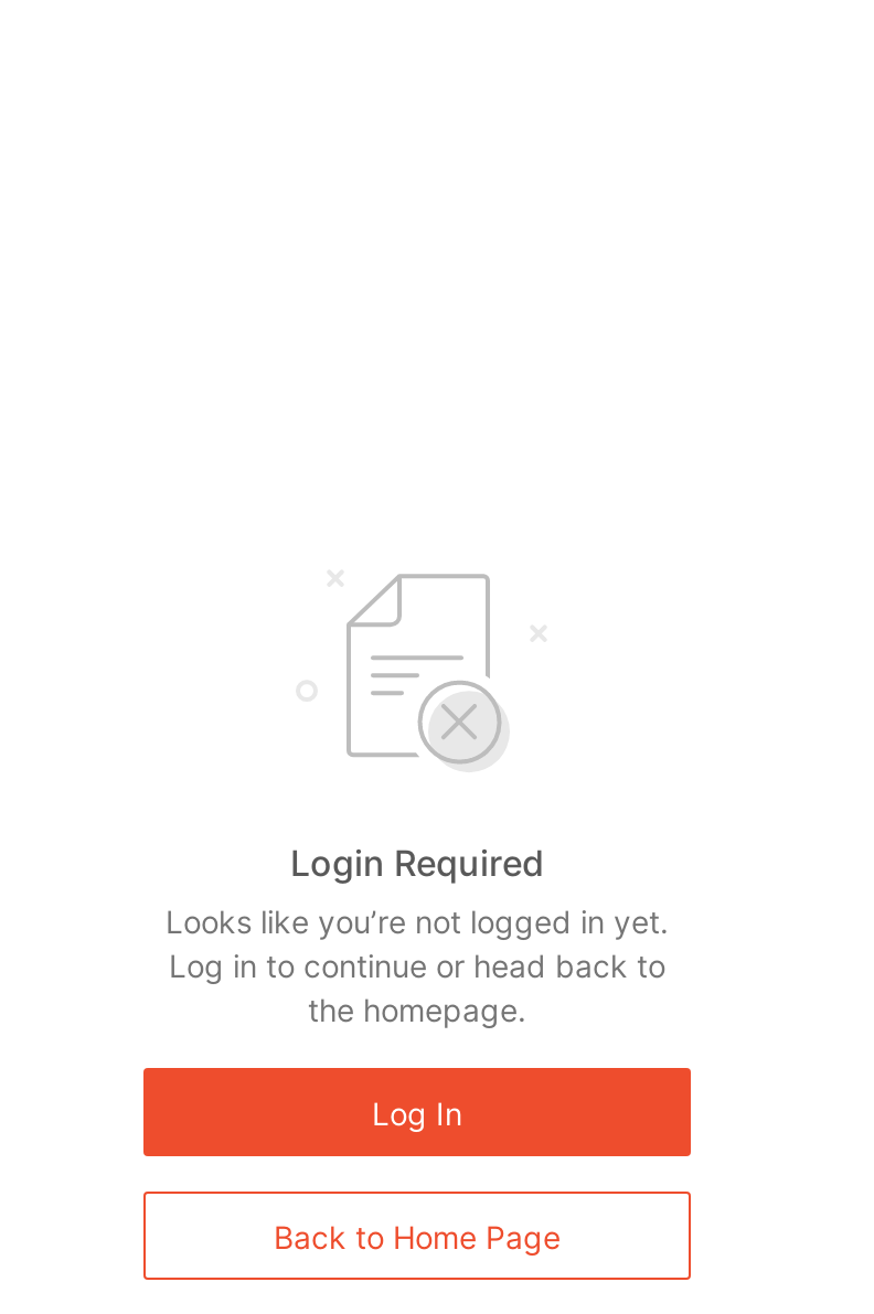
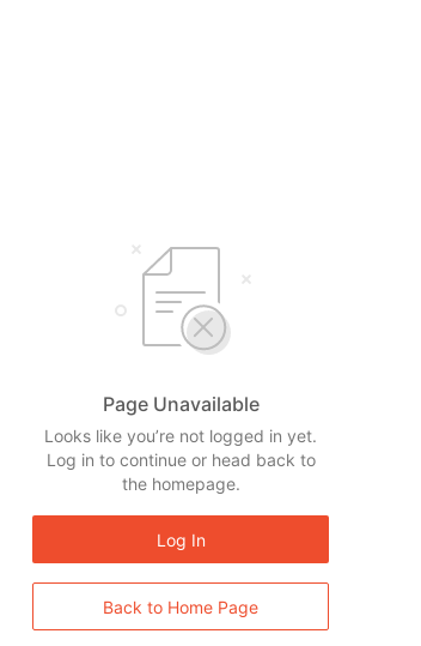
[290,841,544,885] Login Required -> [102,392,259,416] Page Unavailable

